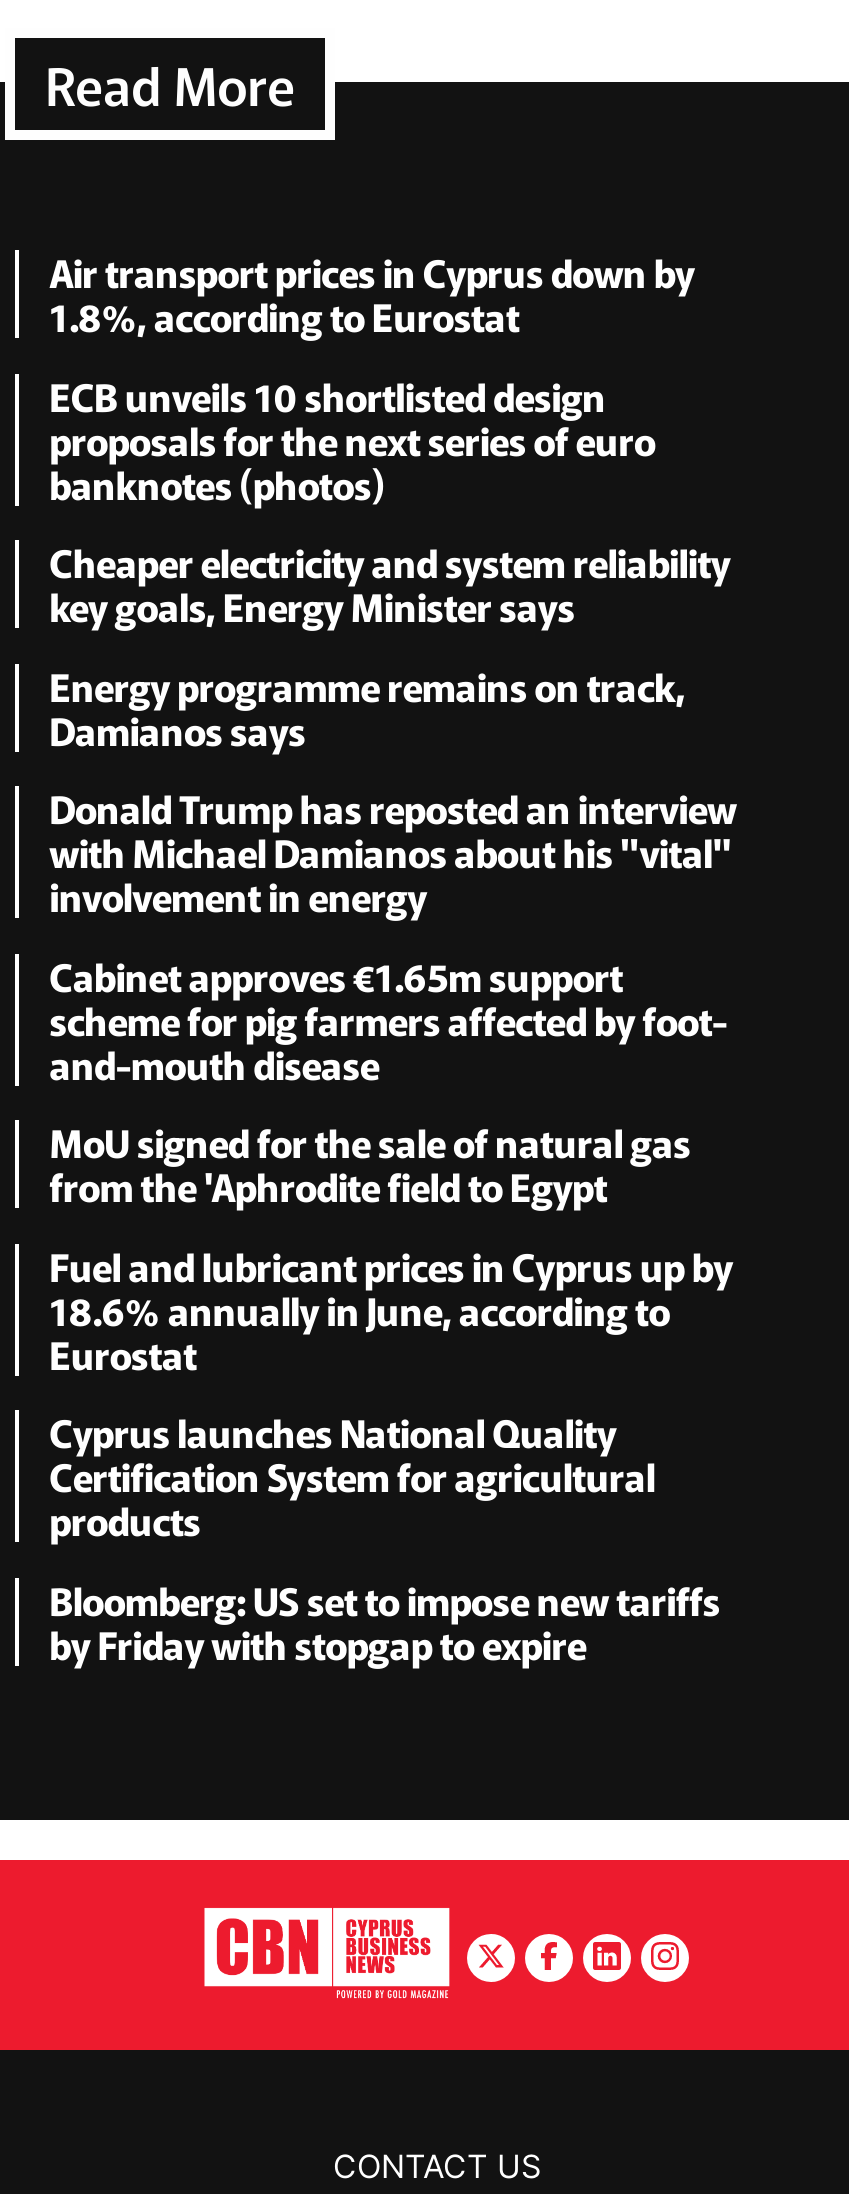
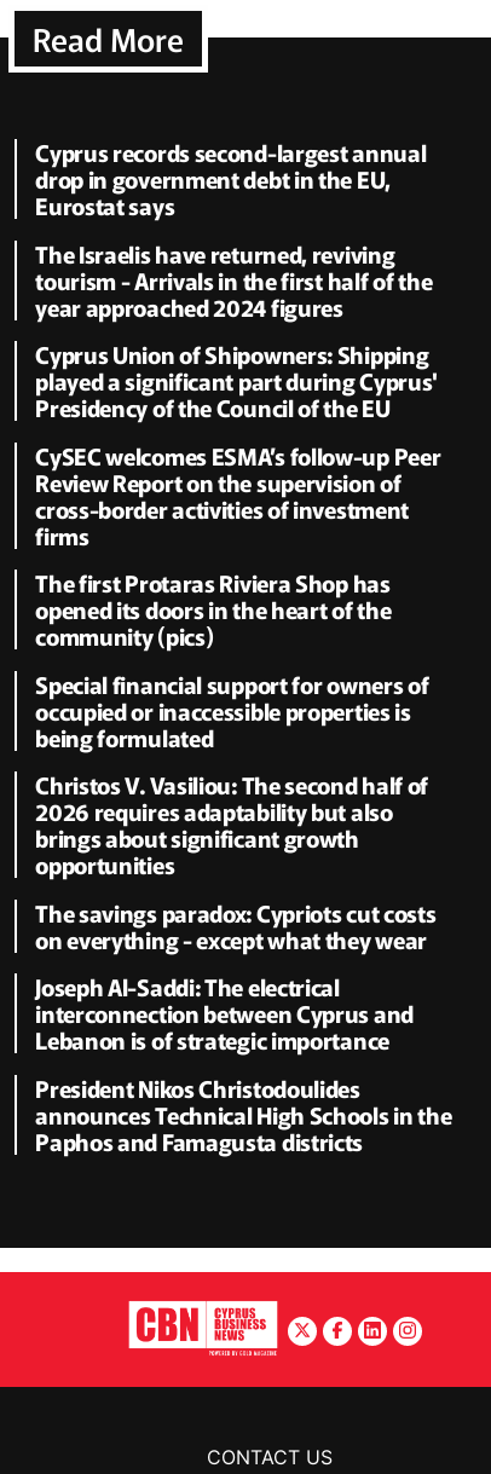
[49,244,694,342] Air transport prices in Cyprus down by | 1.8%, according to Eurostat -> [35,136,426,222] Cyprus records second-largest annual | drop in government debt in the EU, | Eurostat says
[49,368,655,510] ECB unveils 10 shortlisted design | proposals for the next series of euro | banknotes (photos) -> [35,237,432,323] The Israelis have returned, reviving | tourism - Arrivals in the first half of the | year approached 2024 figures
[49,534,730,632] Cheaper electricity and system reliability | key goals, Energy Minister says -> [35,338,438,423] Cyprus Union of Shipowners: Shipping | played a significant part during Cyprus' | Presidency of the Council of the EU
[49,658,685,756] Energy programme remains on track, | Damianos says -> [35,439,441,551] CySEC welcomes ESMA’s follow-up Peer | Review Report on the supervision of | cross-border activities of investment | firms
[49,780,736,922] Donald Trump has reposted an interview | with Michael Damianos about his "vital" | involvement in energy -> [35,566,391,652] The first Protaras Riviera Shop has | opened its doors in the heart of the | community (pics)
[49,948,727,1090] Cabinet approves €1.65m support | scheme for pig farmers affected by foot- | and-mouth disease -> [35,667,429,753] Special financial support for owners of | occupied or inaccessible properties is | being formulated
[49,1114,690,1212] MoU signed for the sale of natural gas | from the 'Aphrodite field to Egypt -> [35,768,428,881] Christos V. Vasiliou: The second half of | 2026 requires adaptability but also | brings about significant growth | opportunities
[49,1238,733,1380] Fuel and lubricant prices in Cyprus up by | 18.6% annually in June, according to | Eurostat -> [35,896,436,955] The savings paradox: Cypriots cut costs | on everything - except what they wear
[49,1404,655,1546] Cyprus launches National Quality | Certification System for agricultural | products -> [35,970,413,1056] Joseph Al-Saddi: The electrical | interconnection between Cyprus and | Lebanon is of strategic importance
[49,1572,720,1670] Bloomberg: US set to impose new tariffs | by Friday with stopgap to expire -> [35,1071,452,1157] President Nikos Christodoulides | announces Technical High Schools in the | Paphos and Famagusta districts

